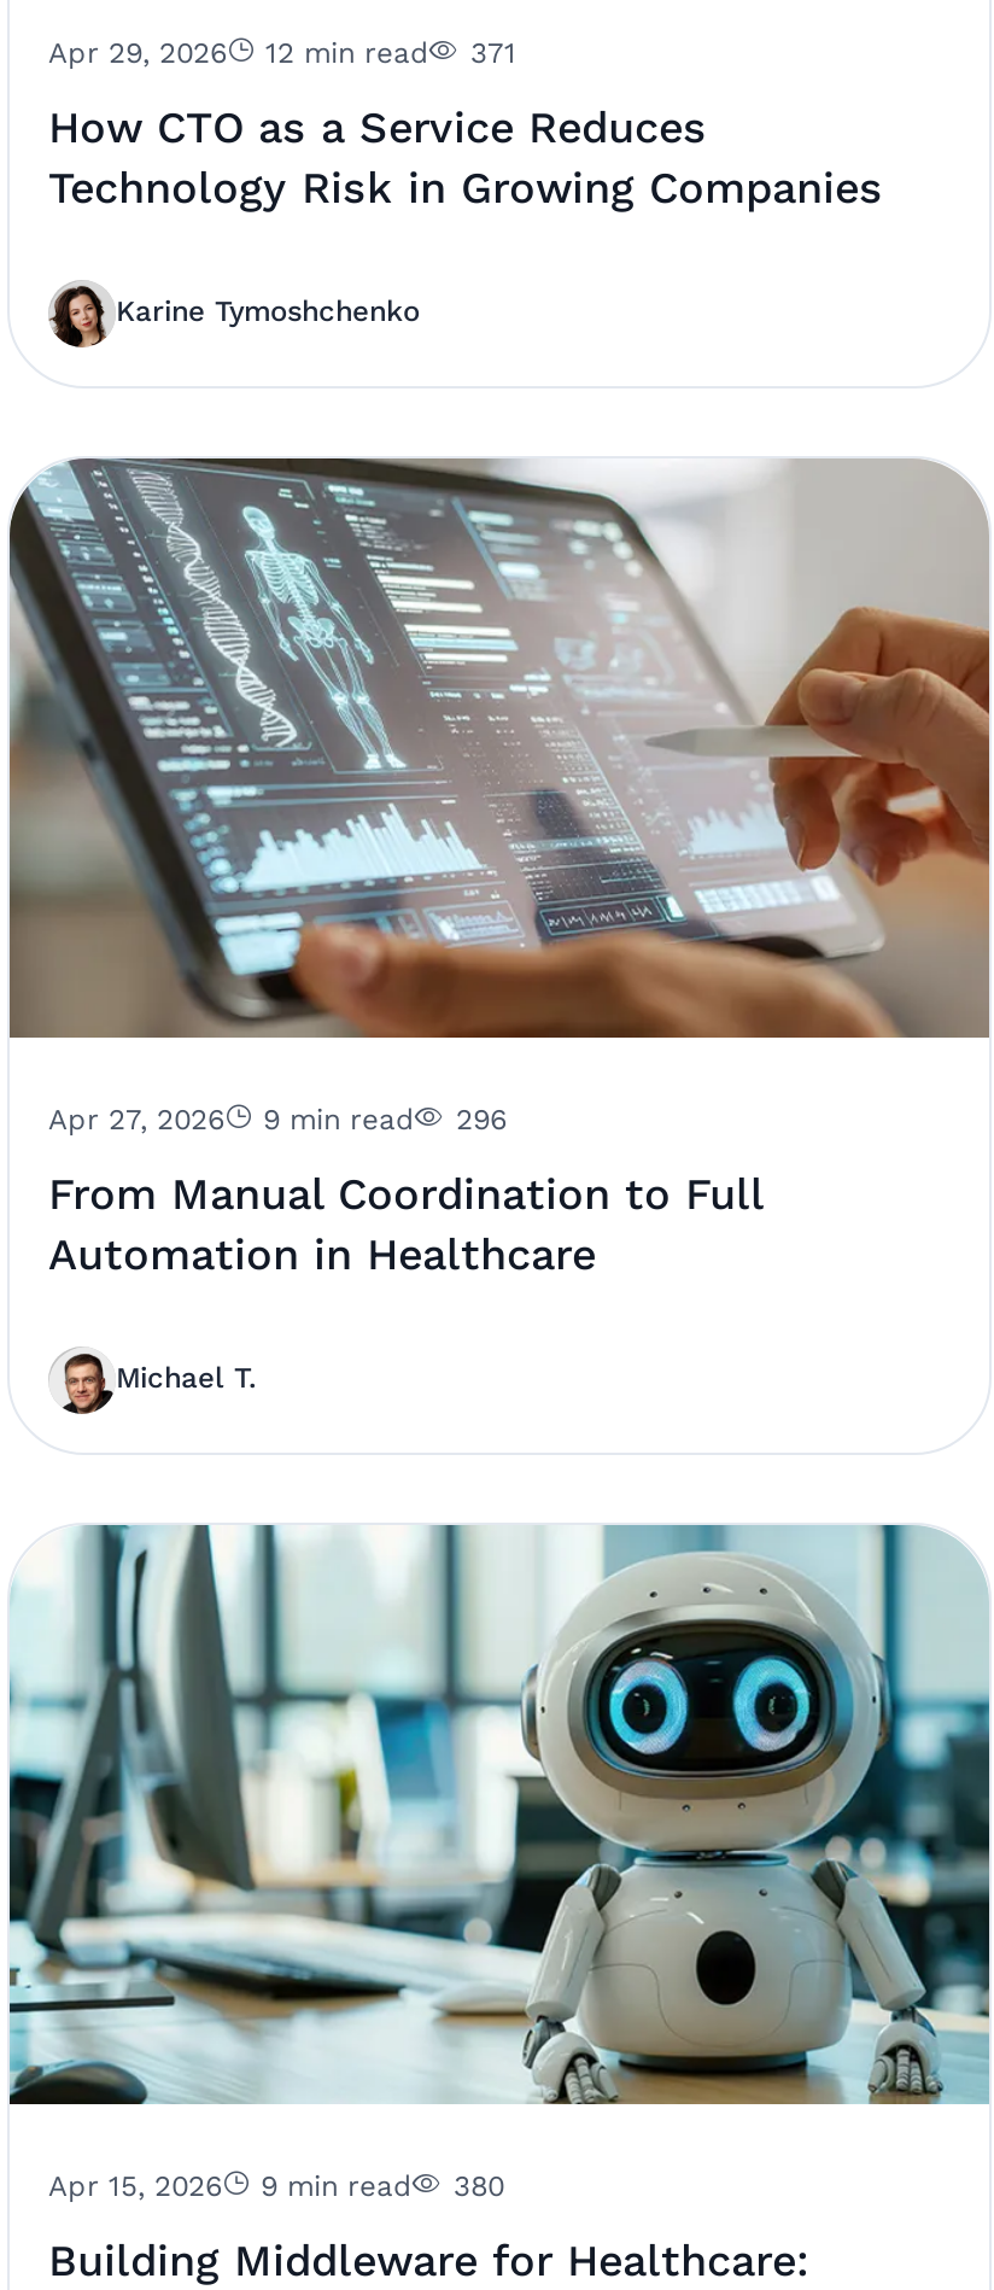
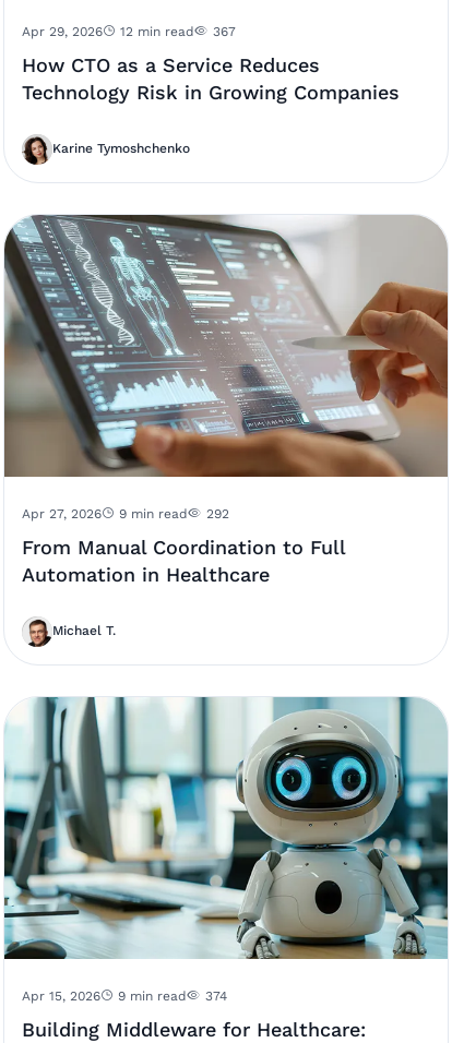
[48,36,516,69] Apr 29, 2026 12 min read 371 -> [22,24,236,39] Apr 29, 2026 12 min read 367
[48,1102,507,1136] Apr 27, 2026 9 min read 296 -> [22,506,229,521] Apr 27, 2026 9 min read 292
[48,2169,504,2203] Apr 15, 2026 9 min read 380 -> [22,988,227,1004] Apr 15, 2026 9 min read 374

